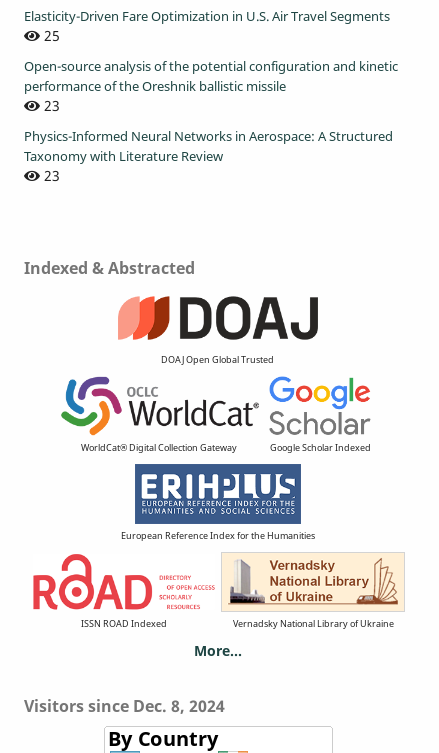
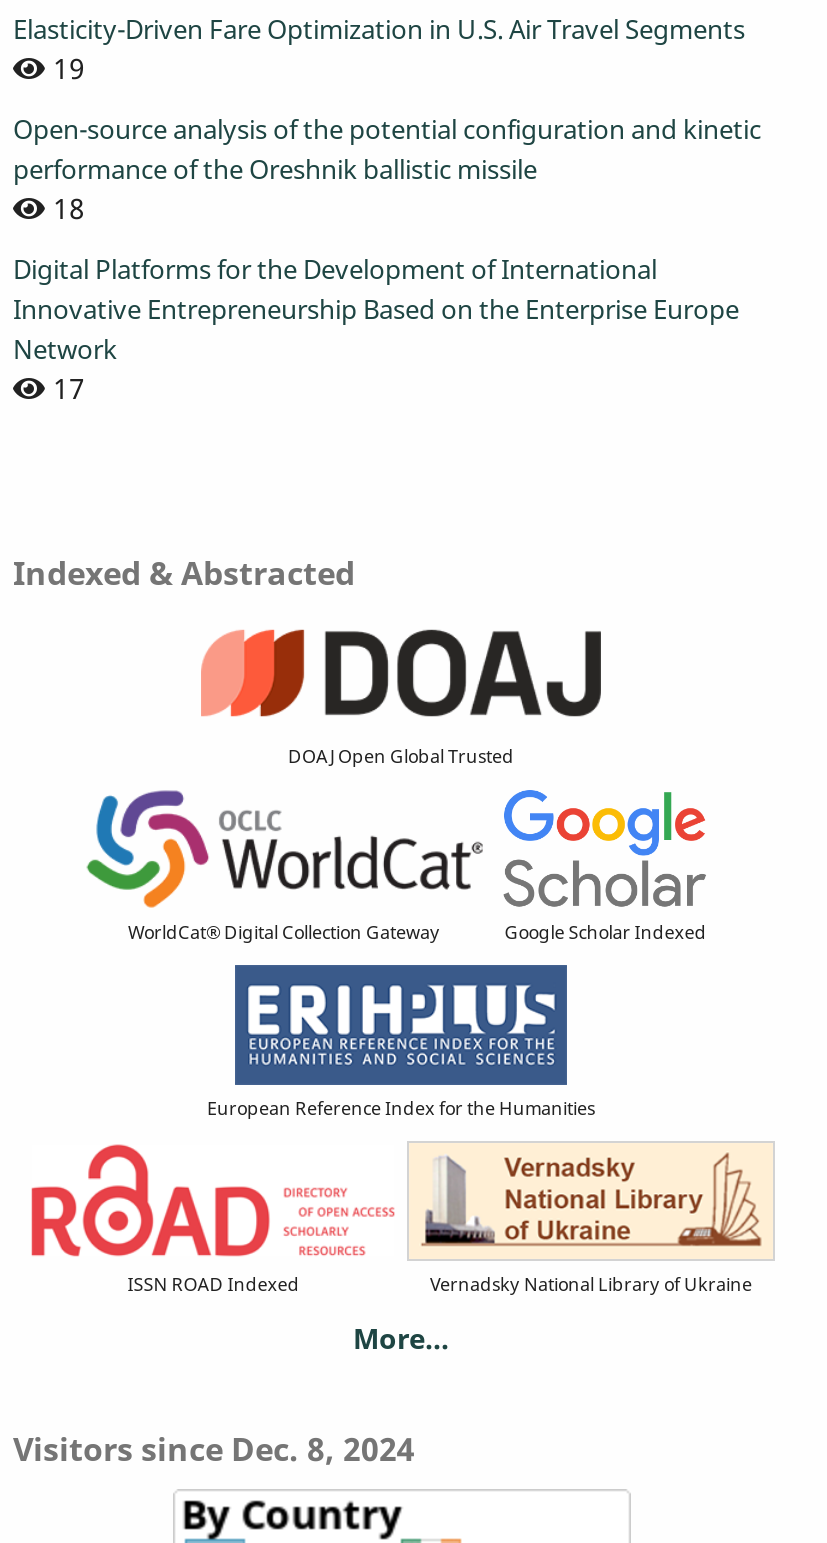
[40,26,60,45] 25 -> [45,49,85,87] 19
[40,96,60,115] 23 -> [45,189,85,227] 18
[24,127,393,185] Physics-Informed Neural Networks in Aerospace: A Structured | Taxonomy with Literature Review | 23 -> [13,251,739,407] Digital Platforms for the Development of International | Innovative Entrepreneurship Based on the Enterprise Europe | Network | 17

